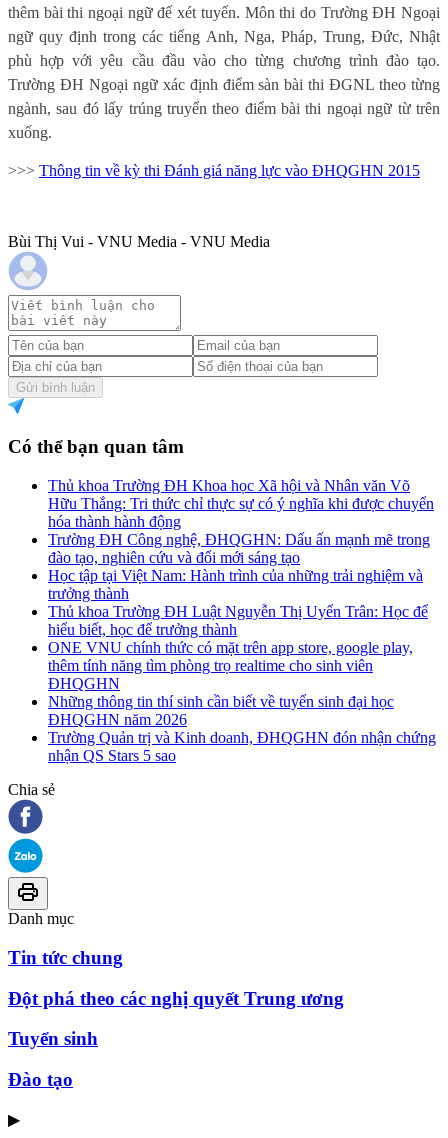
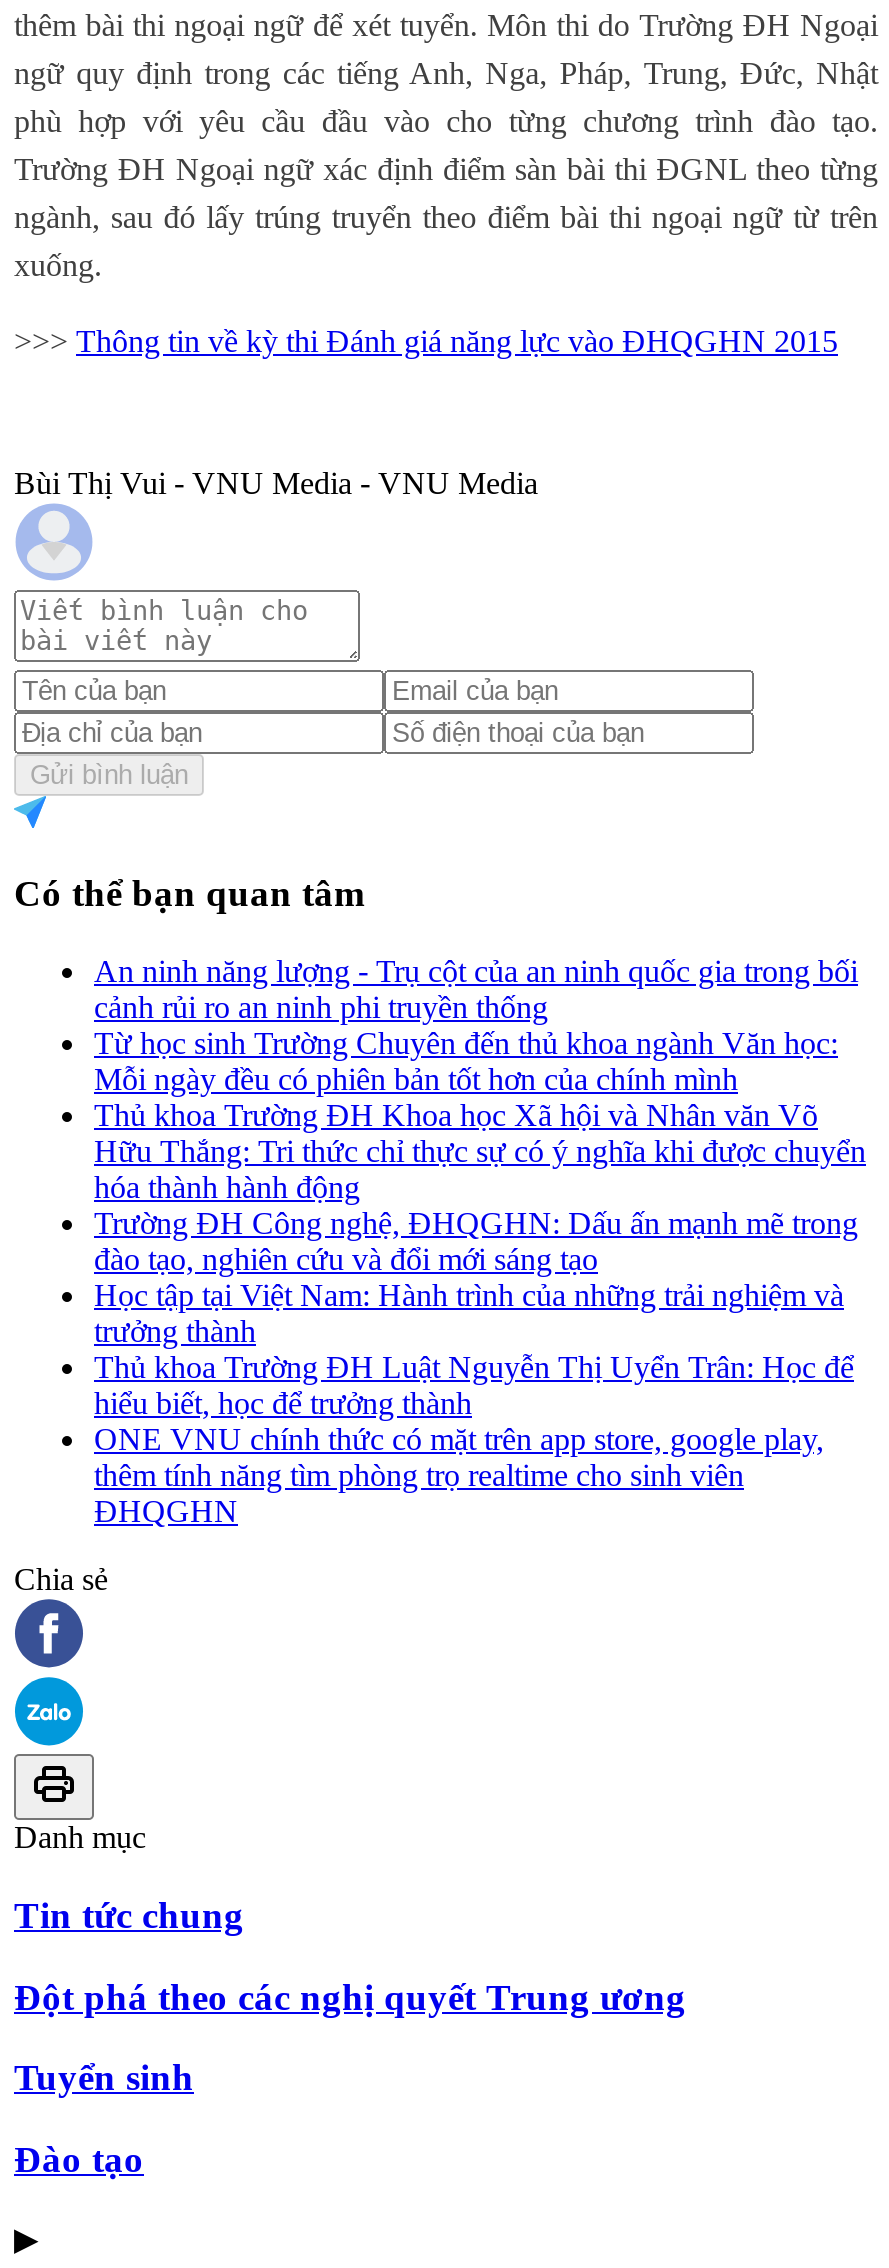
none -> [94,954,858,1096] An ninh năng lượng - Trụ cột của an ninh quốc gia trong bối | cảnh rủi ro an ninh phi truyền thống | Từ học sinh Trường Chuyên đến thủ khoa ngành Văn học: | Mỗi ngày đều có phiên bản tốt hơn của chính mình
moved [48,477,434,692] -> [94,1098,866,1528]: Thủ khoa Trường ĐH Khoa học Xã hội và Nhân văn Võ | Hữu Thắng: Tri thức chỉ thực sự có ý nghĩa khi được chuyển | hóa thành hành động | ... | thêm tính năng tìm phòng trọ realtime cho sinh viên | ĐHQGHN
[48,693,436,764] Những thông tin thí sinh cần biết về tuyển sinh đại học | ĐHQGHN năm 2026 | Trường Quản trị và Kinh doanh, ĐHQGHN đón nhận chứng | nhận QS Stars 5 sao -> none

